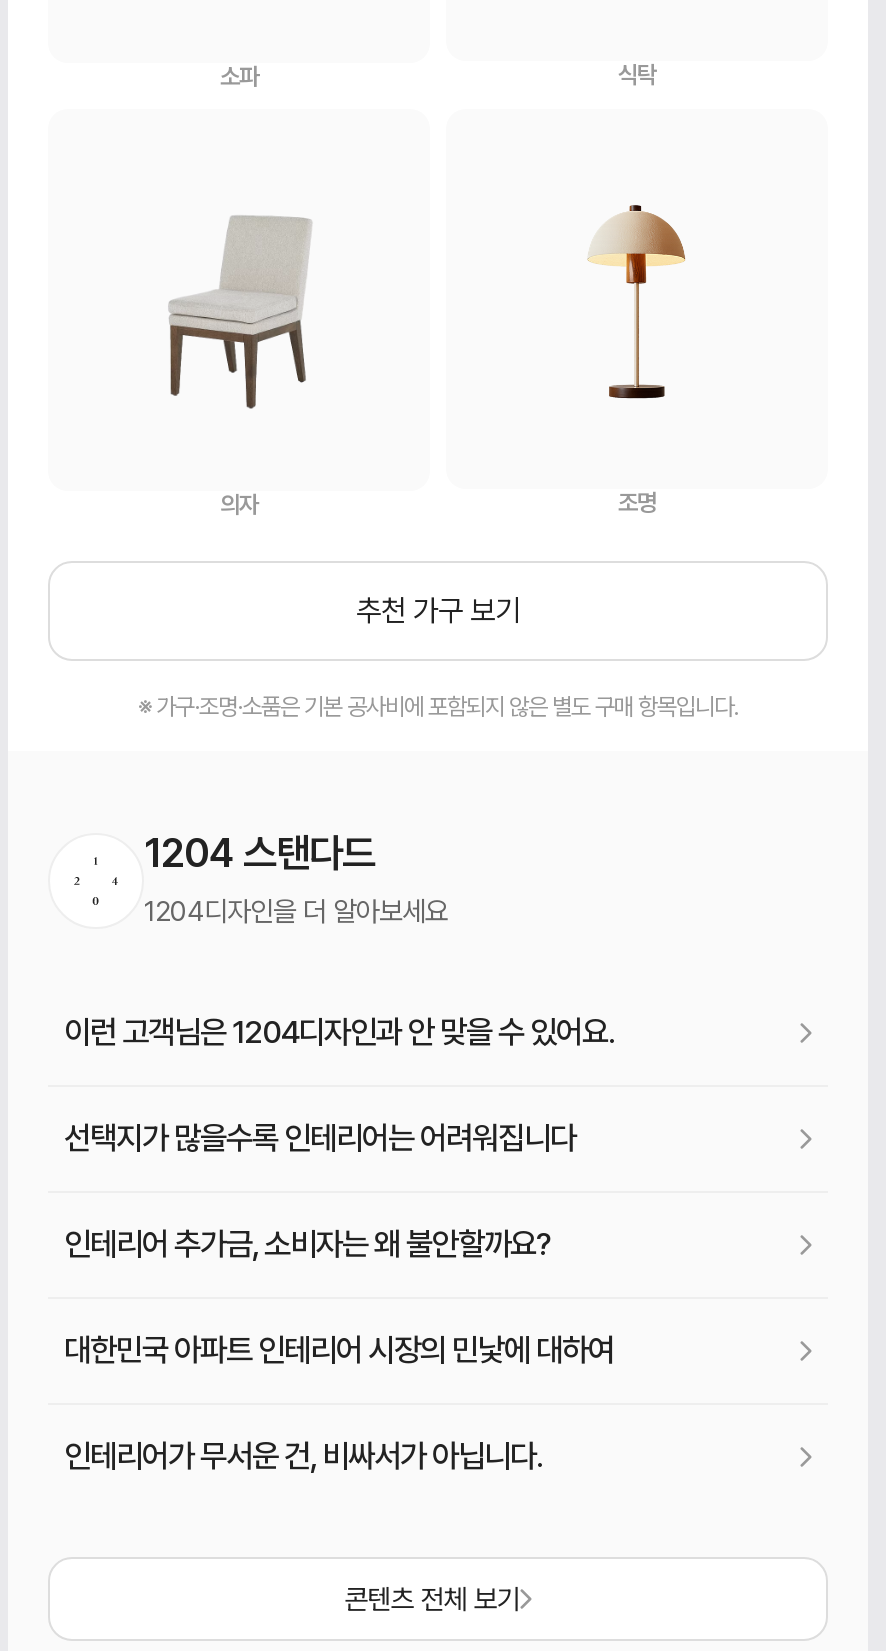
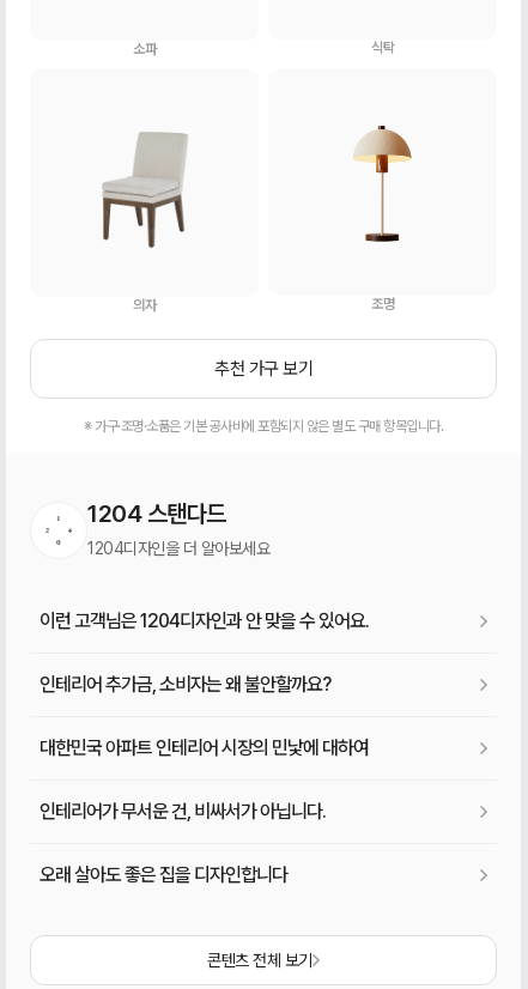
[64,1119,576,1157] 선택지가 많을수록 인테리어는 어려워집니다 -> none
moved [64,1225,614,1475] -> [40,673,369,823]: 인테리어 추가금, 소비자는 왜 불안할까요? | 대한민국 아파트 인테리어 시장의 민낯에 대하여 | 인테리어가 무서운 건, 비싸서가 아닙니다.
none -> [40,864,287,886] 오래 살아도 좋은 집을 디자인합니다

